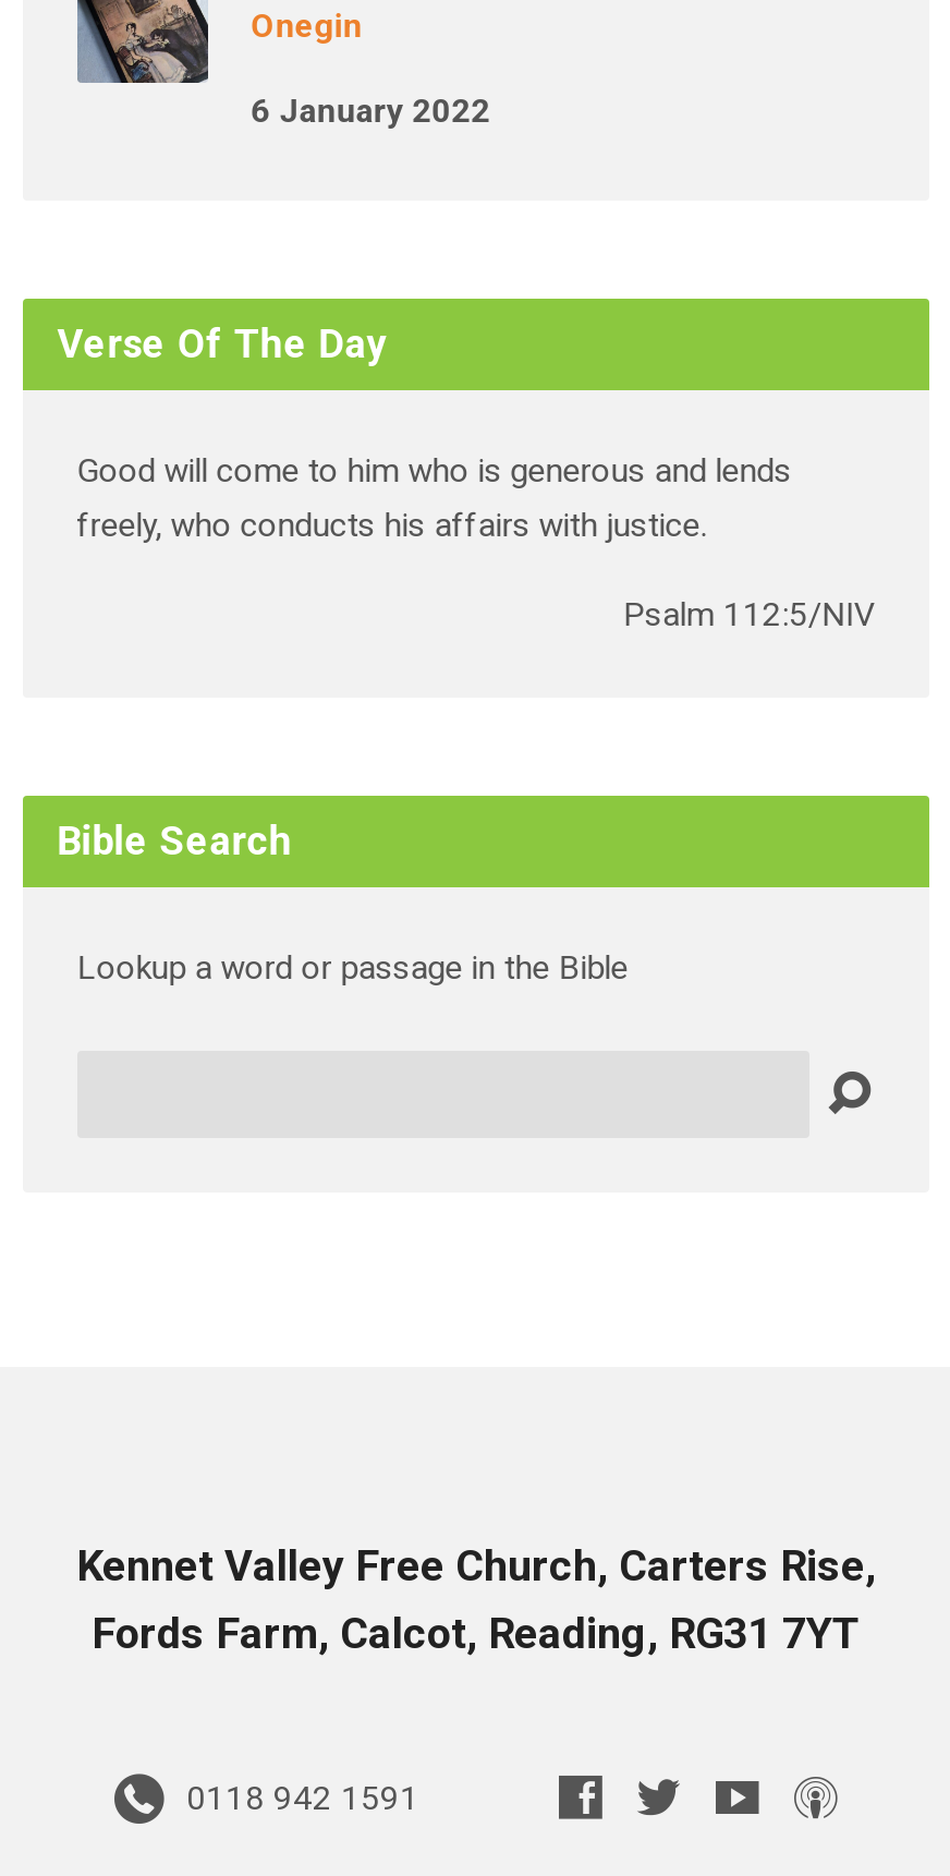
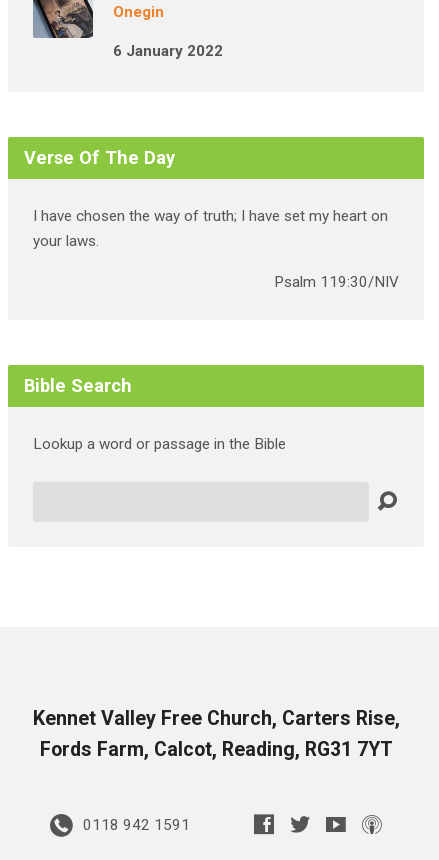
[77,452,791,546] Good will come to him who is generous and lends | freely, who conducts his affairs with justice. -> [33,207,388,250] I have chosen the way of truth; I have set my heart on | your laws.
[623,594,875,634] Psalm 112:5/NIV -> [274,273,399,291] Psalm 119:30/NIV

